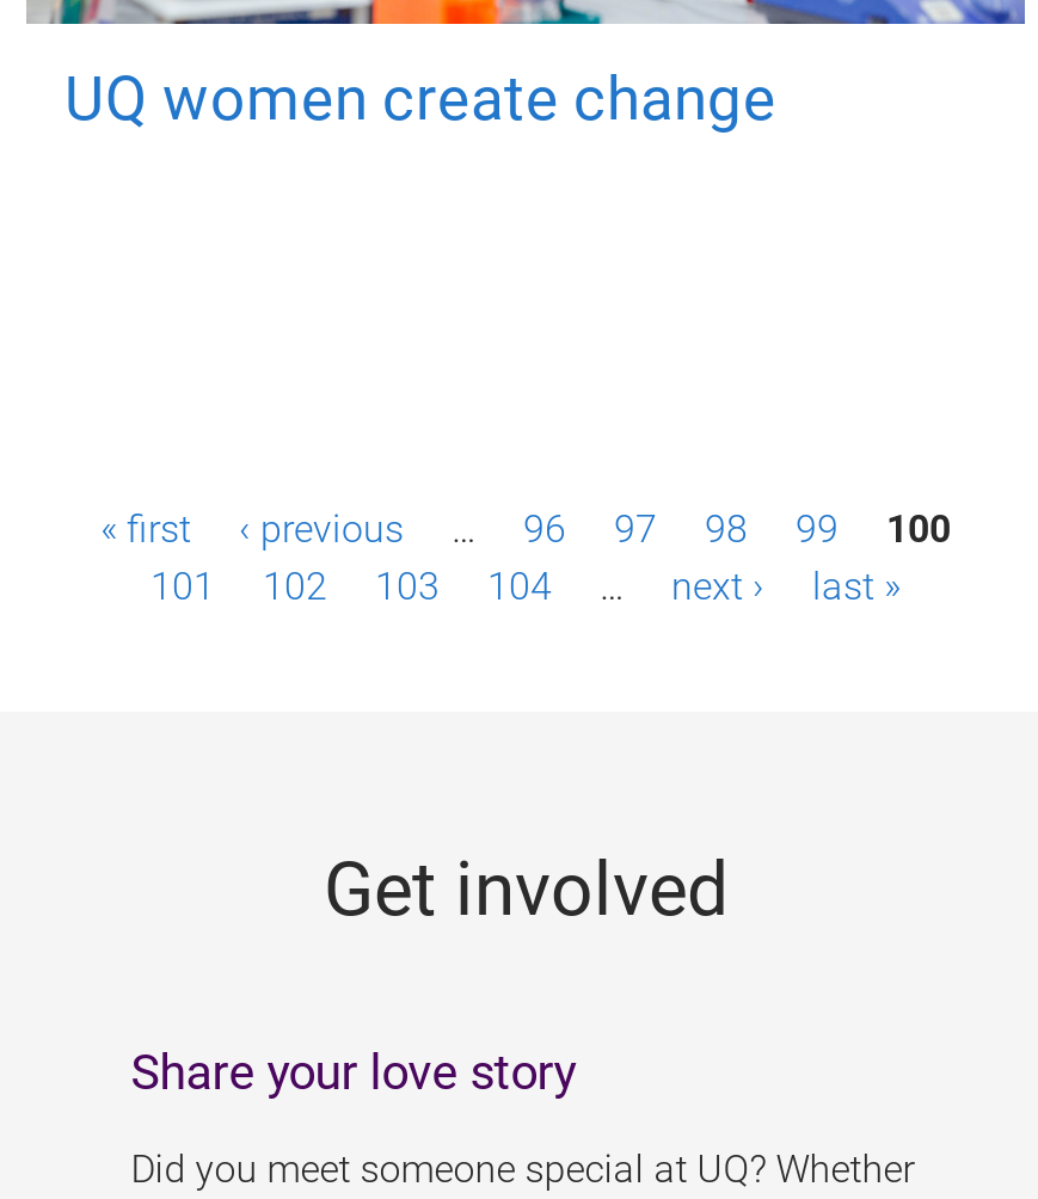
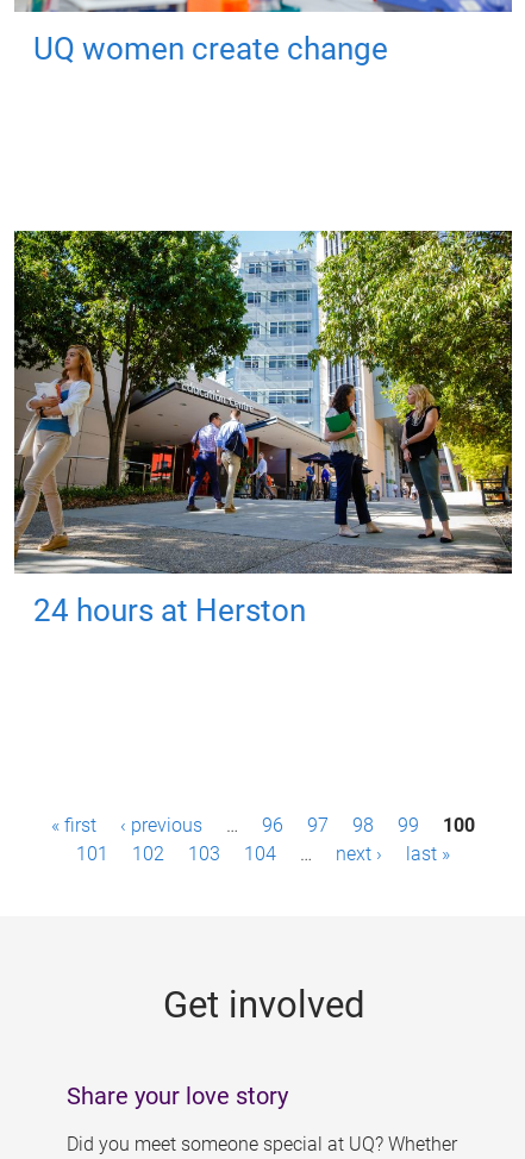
none -> [14,230,513,628] [image] | 24 hours at Herston

